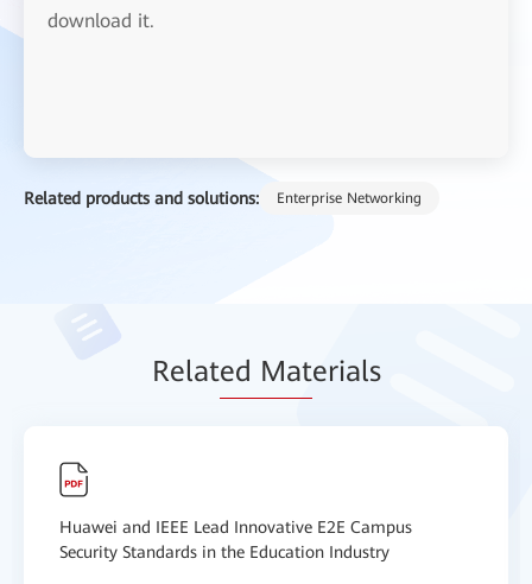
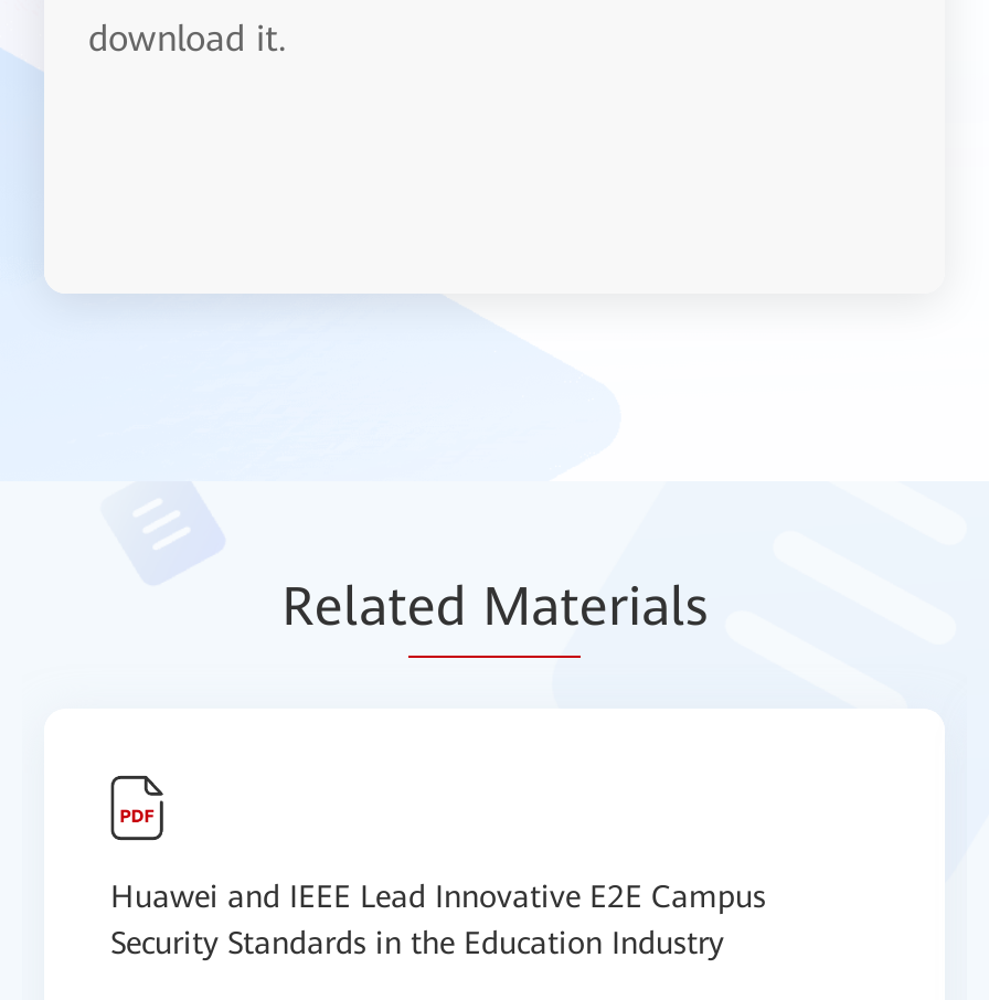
[24,188,422,207] Related products and solutions: | Enterprise Networking -> none

